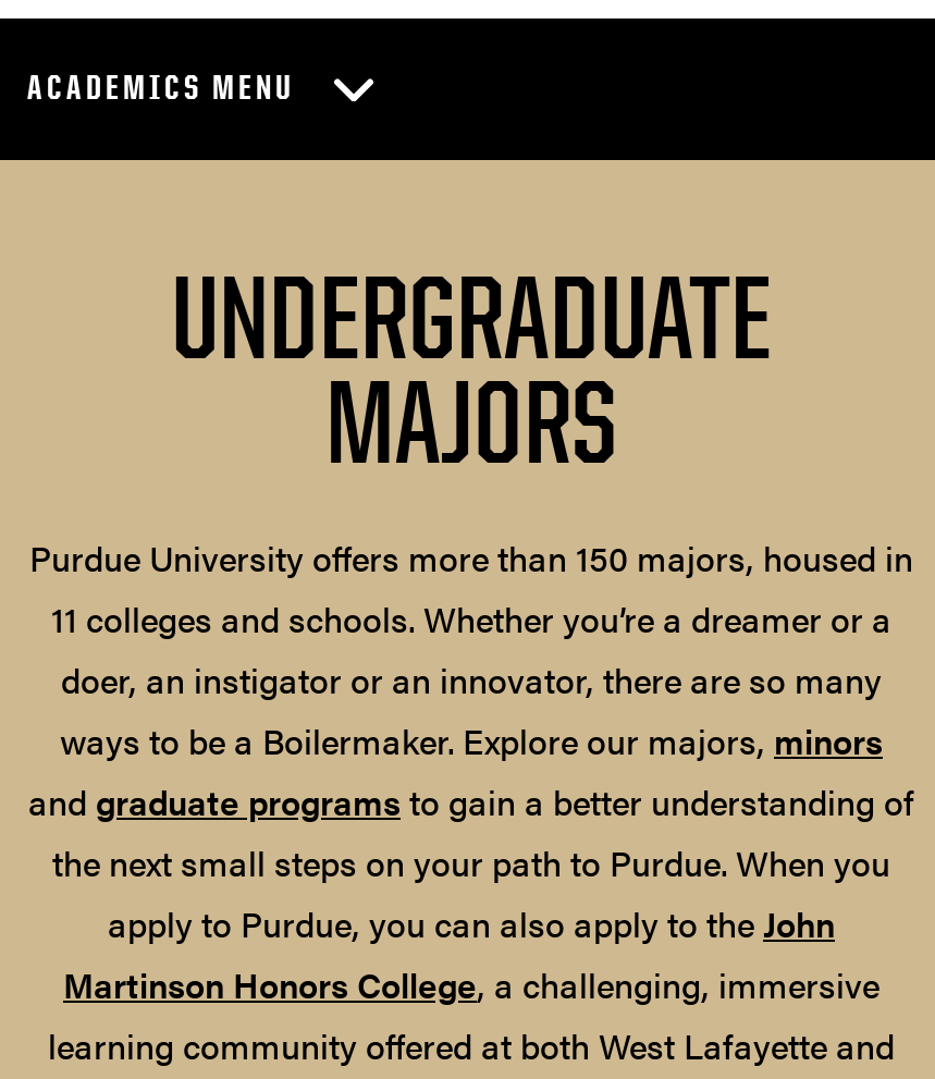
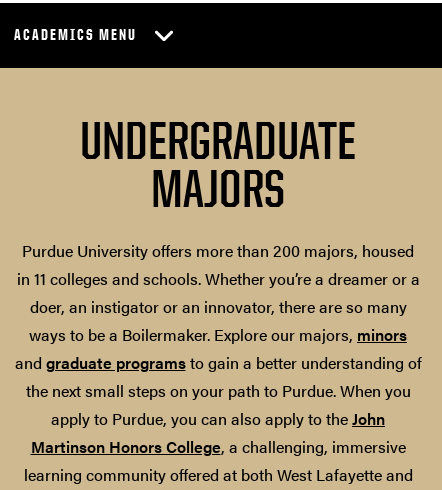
[29,533,913,644] Purdue University offers more than 150 majors, housed in | 11 colleges and schools. Whether you’re a dreamer or a -> [16,239,419,290] Purdue University offers more than 200 majors, housed | in 11 colleges and schools. Whether you’re a dreamer or a

